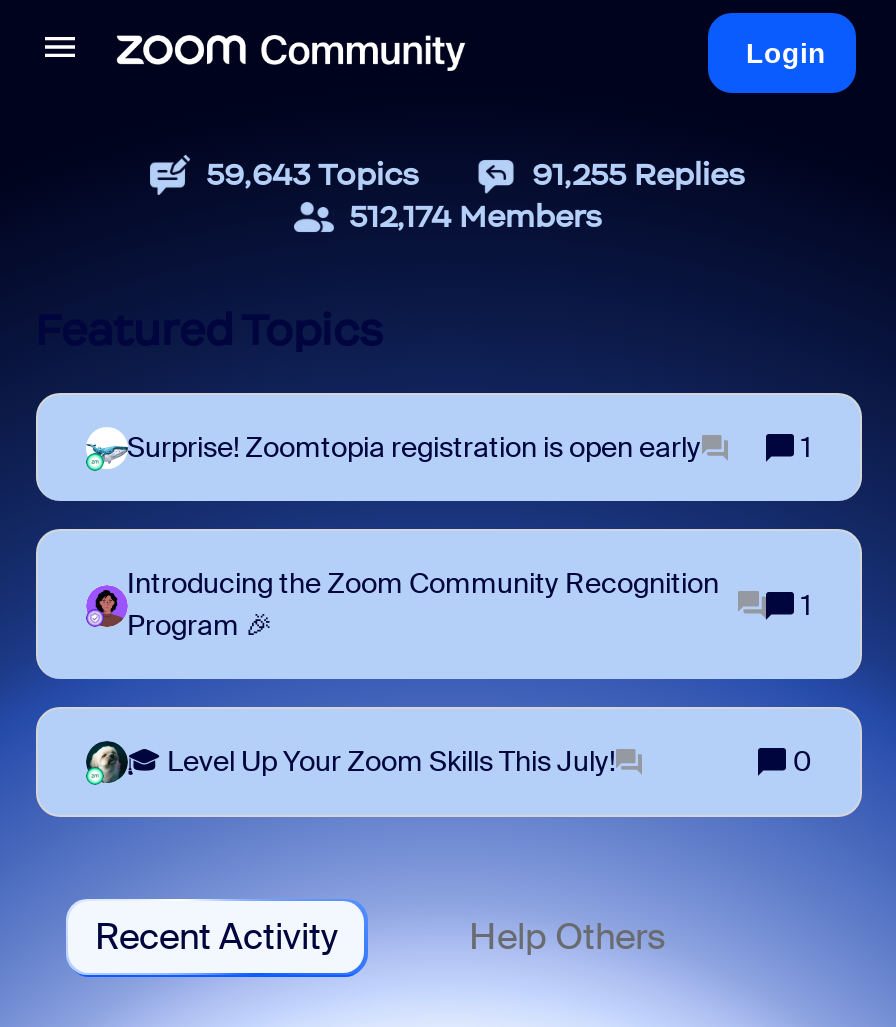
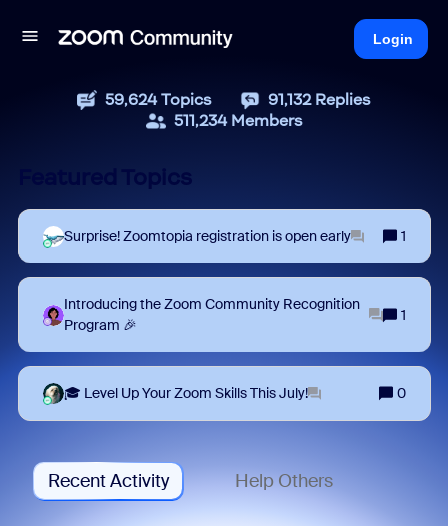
[206,155,420,193] 59,643 Topics -> [105,90,212,109] 59,624 Topics
[532,155,746,193] 91,255 Replies -> [268,90,371,109] 91,132 Replies
[349,197,603,235] 512,174 Members -> [173,111,302,130] 511,234 Members

